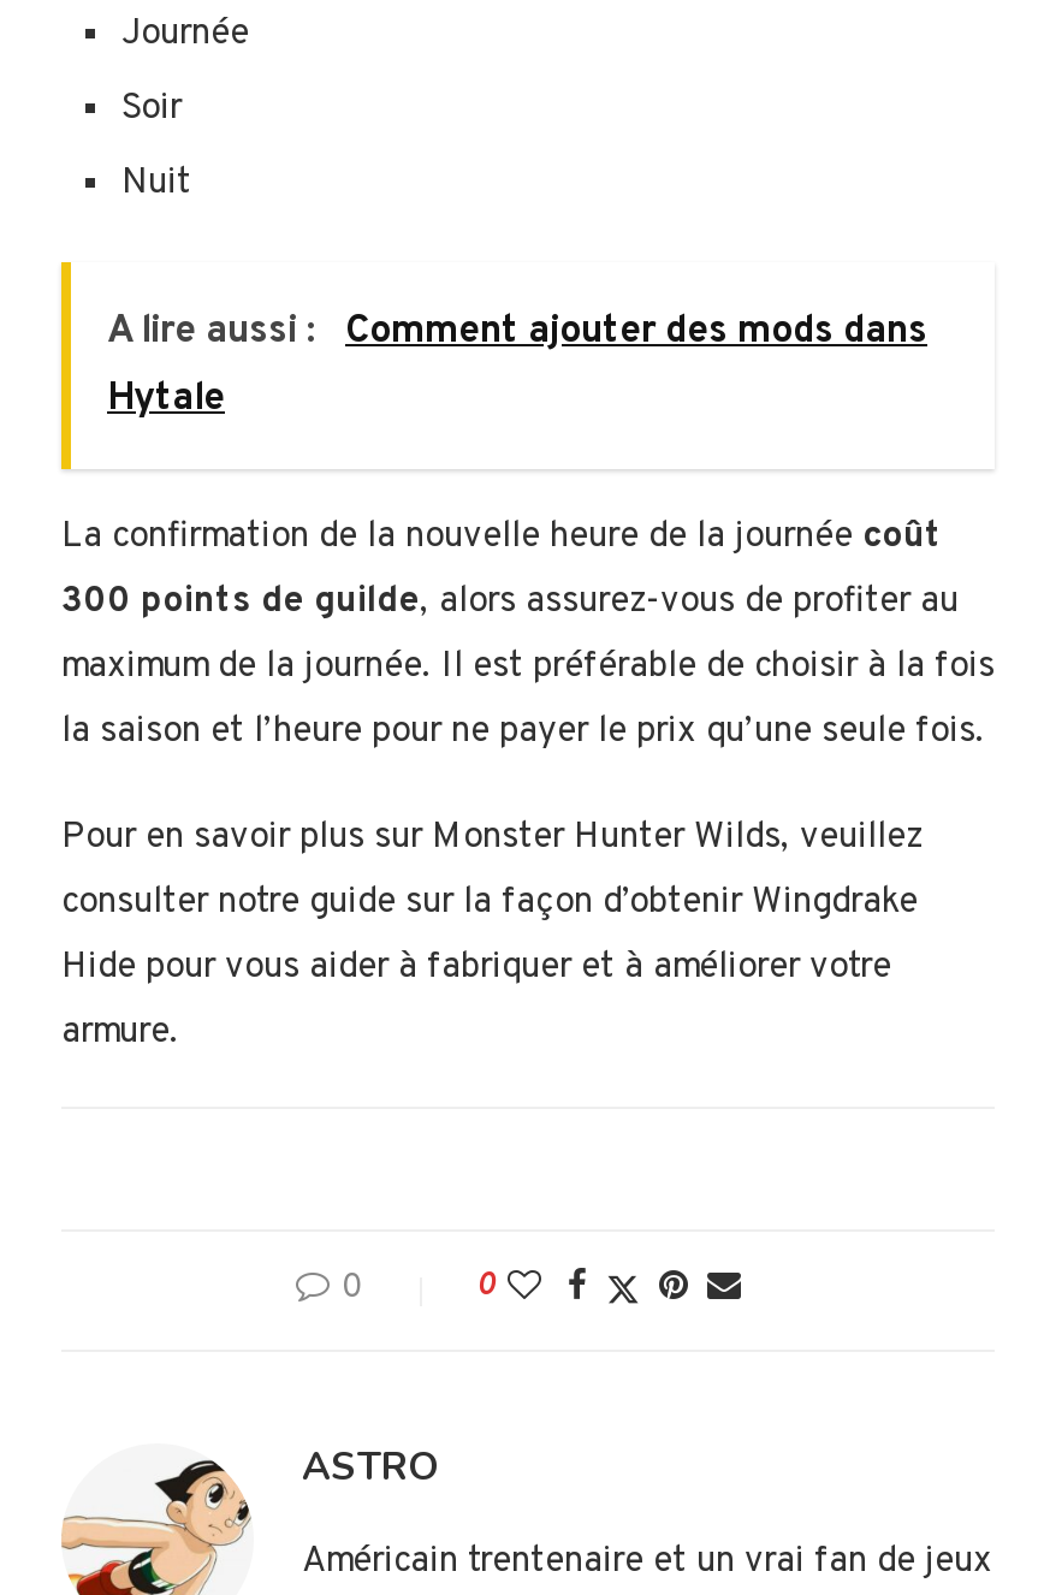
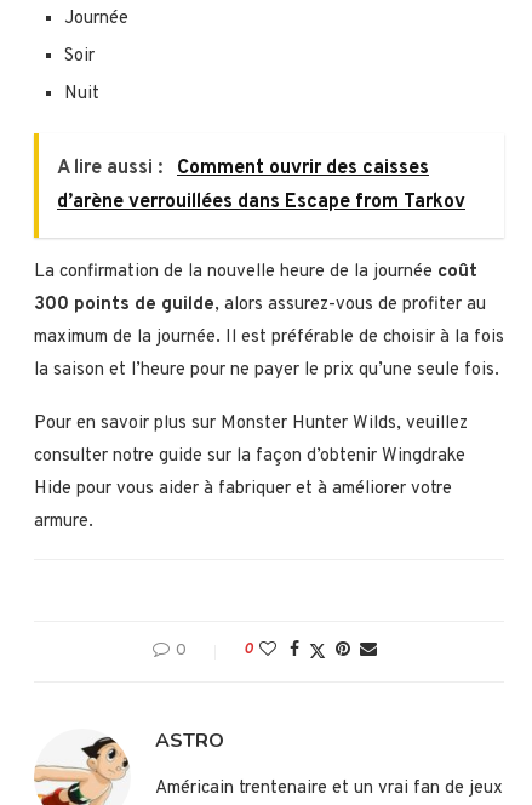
[107,308,927,423] A lire aussi : Comment ajouter des mods dans | Hytale -> [57,156,465,214] A lire aussi : Comment ouvrir des caisses | d’arène verrouillées dans Escape from Tarkov

